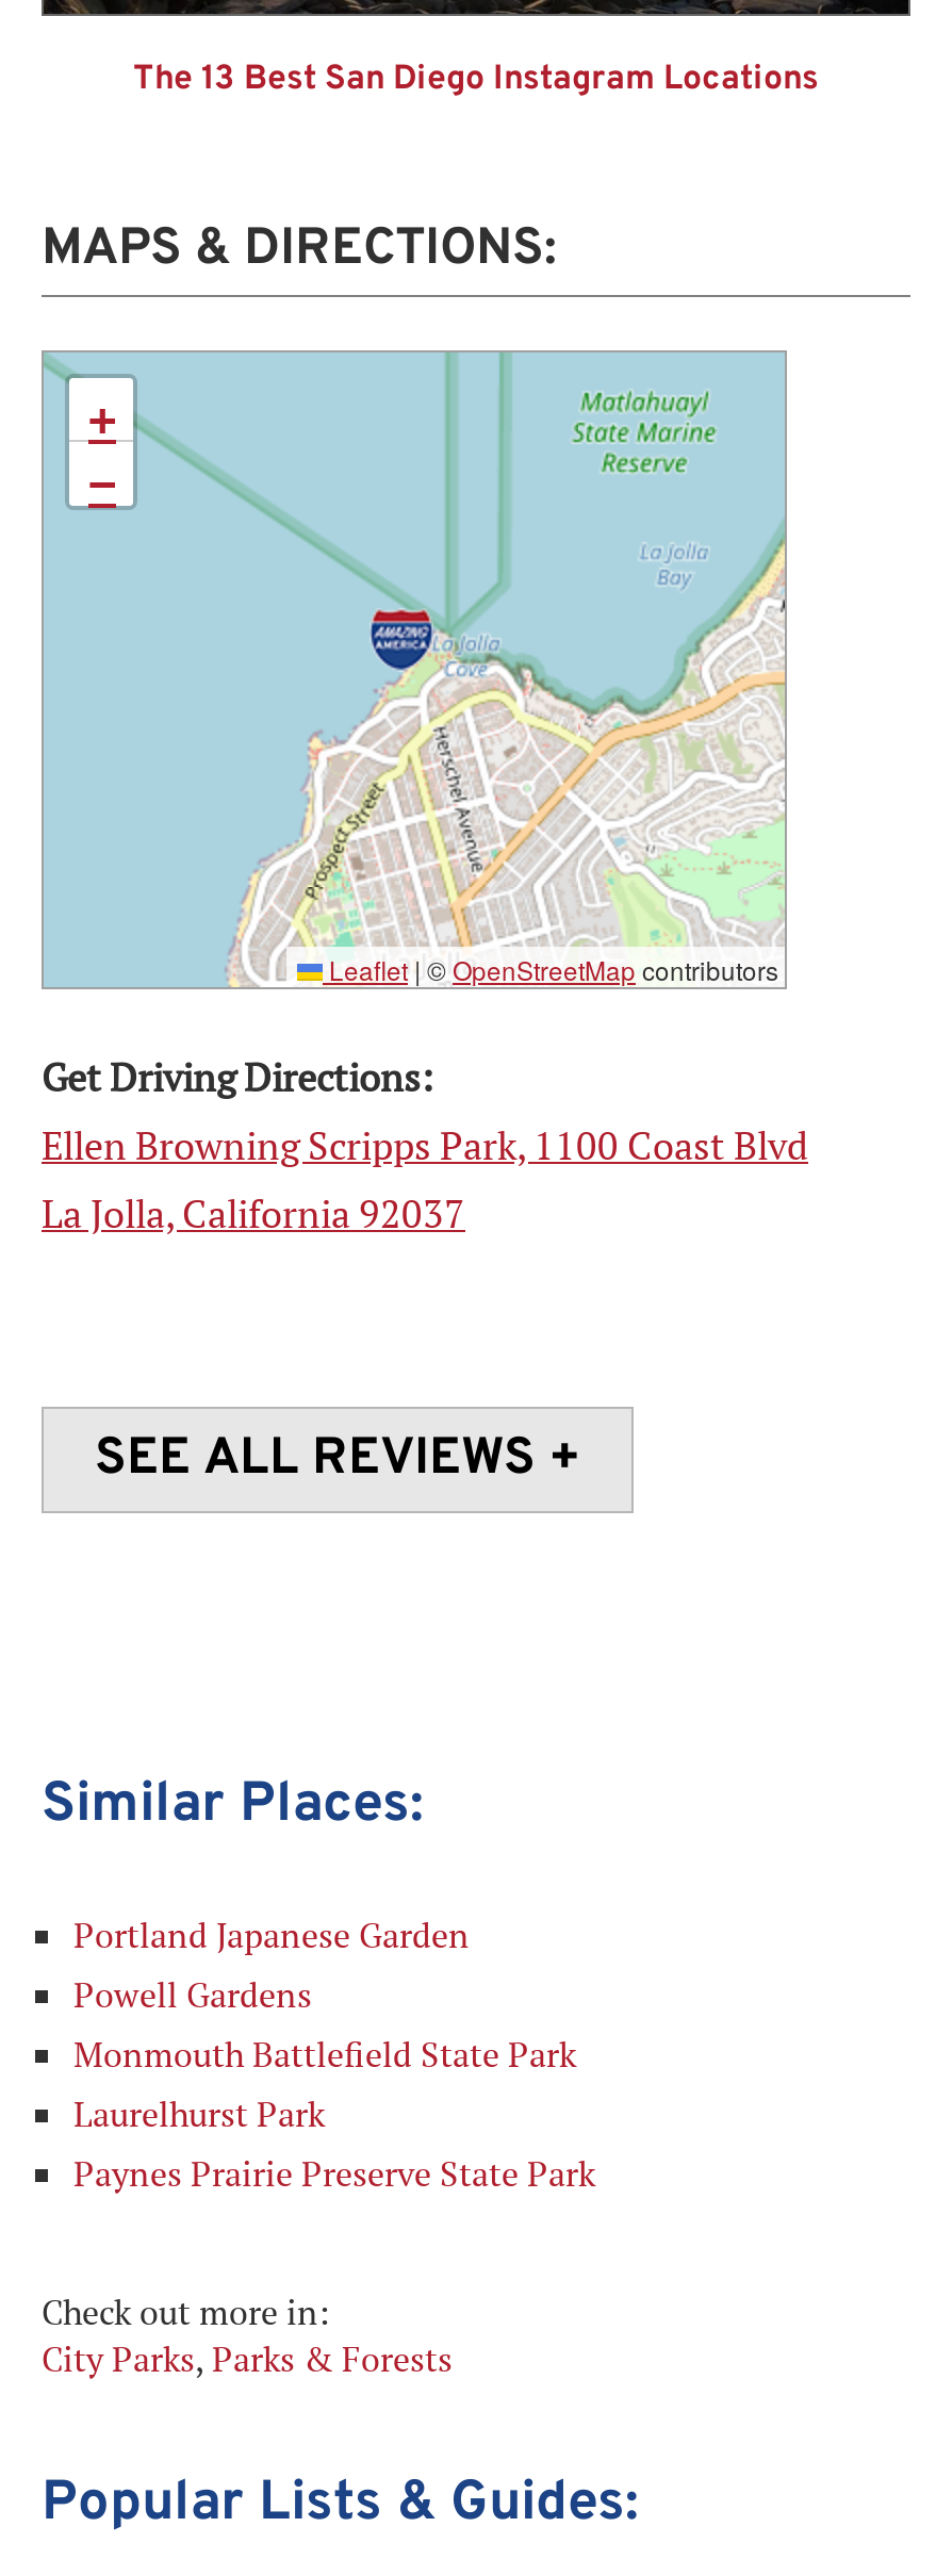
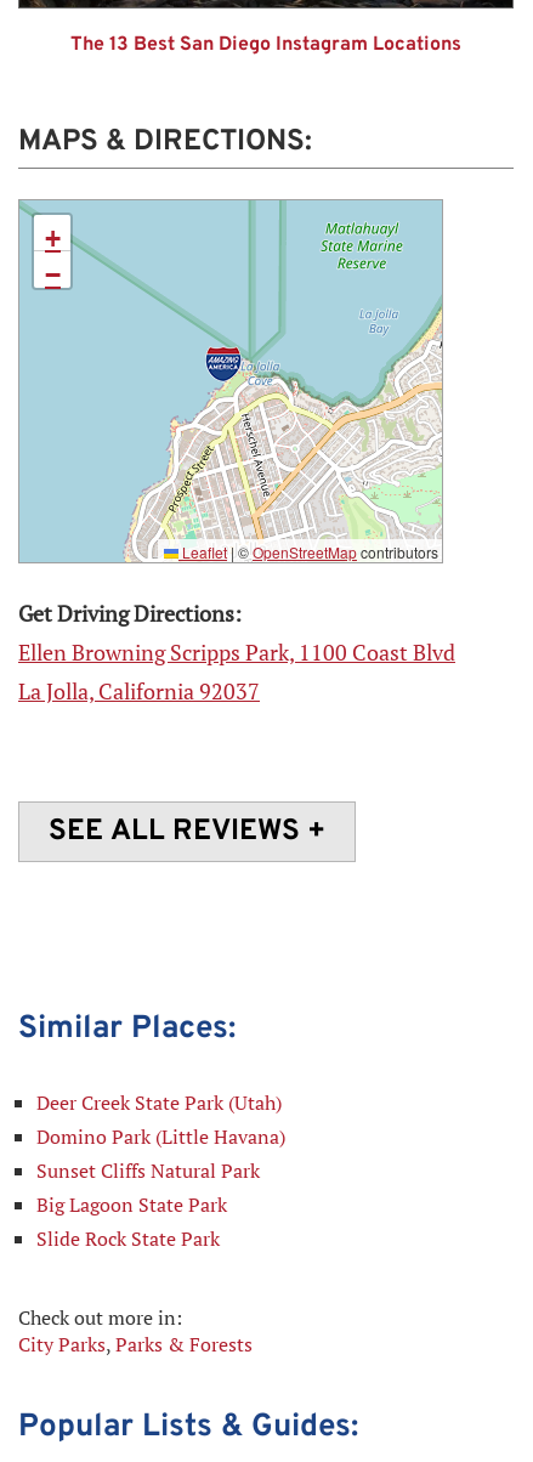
[73,1911,595,2196] Portland Japanese Garden | Powell Gardens | Monmouth Battlefield State Park | Laurelhurst Park | Paynes Prairie Preserve State Park -> [36,1089,285,1252] Deer Creek State Park (Utah) | Domino Park (Little Havana) | Sunset Cliffs Natural Park | Big Lagoon State Park | Slide Rock State Park

